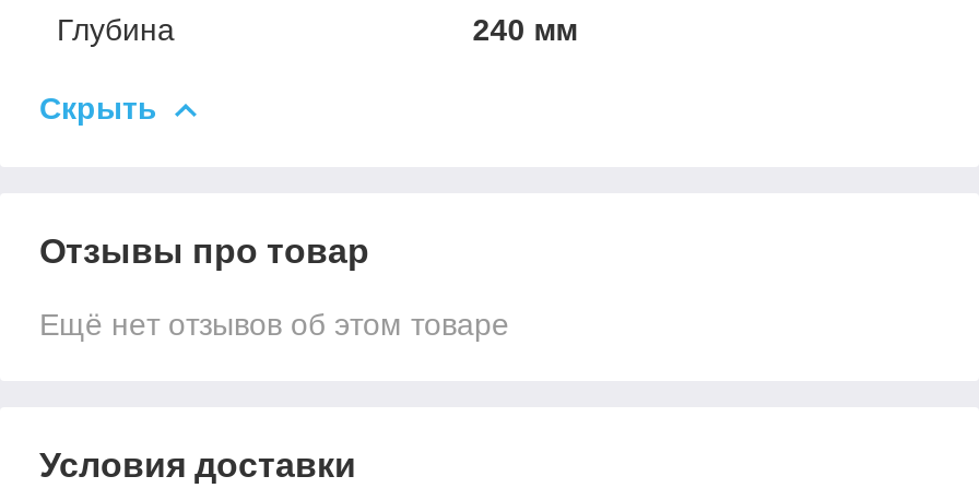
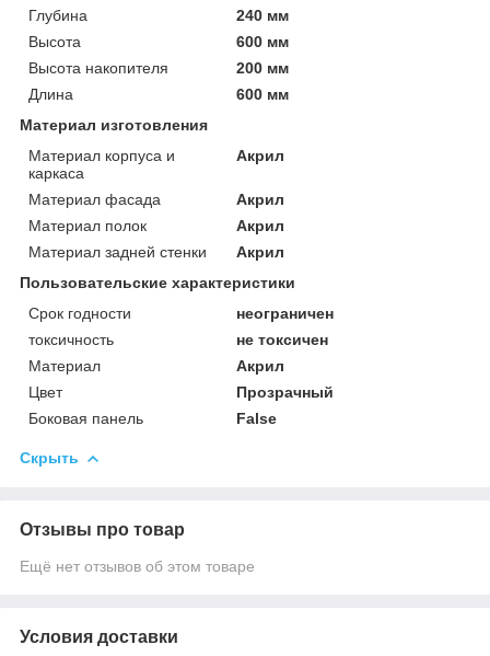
none -> [20,33,289,182] Высота | 600 мм | Высота накопителя | 200 мм | Длина | 600 мм | Материал изготовления | Материал корпуса и | каркаса
none -> [20,147,334,427] Акрил | Материал фасада | Акрил | Материал полок | Акрил | Материал задней стенки | Акрил | Пользовательские характеристики | Срок годности | неограничен | токсичность | не токсичен | Материал | Акрил | Цвет | Прозрачный | Боковая панель | False

